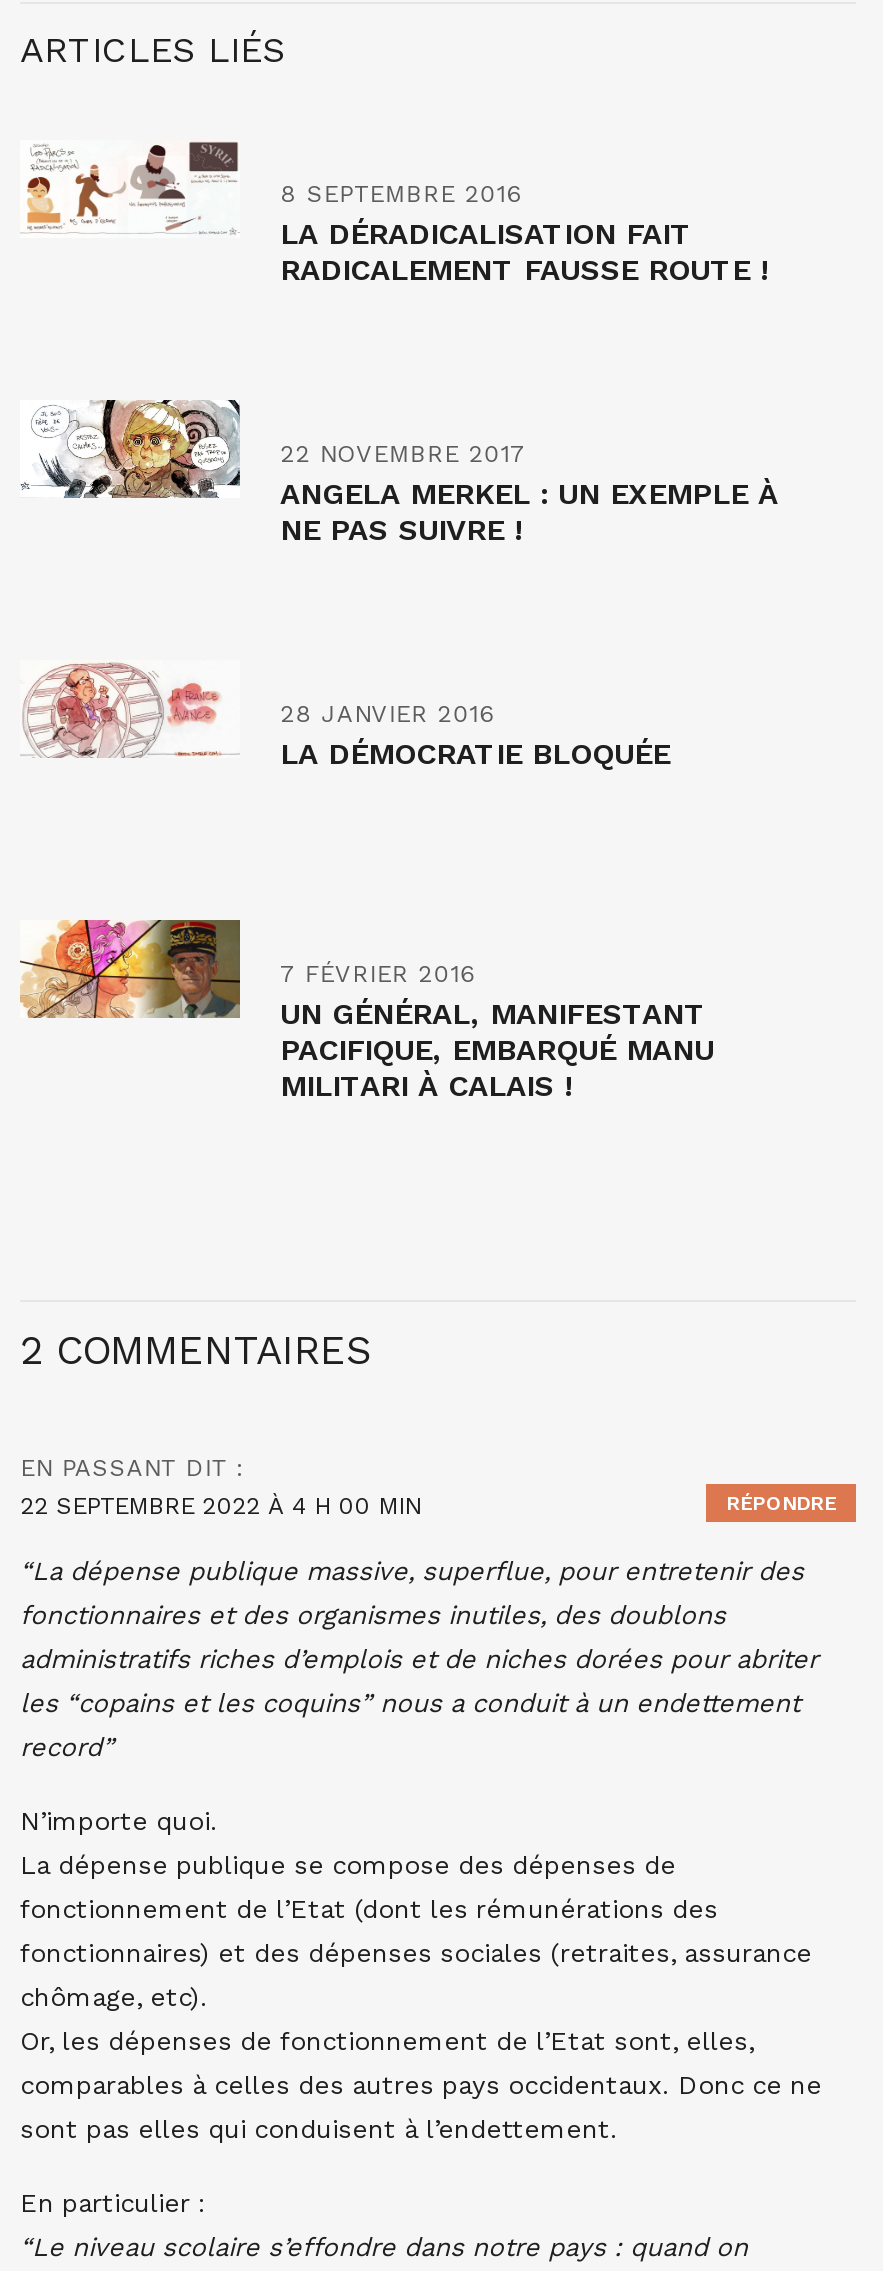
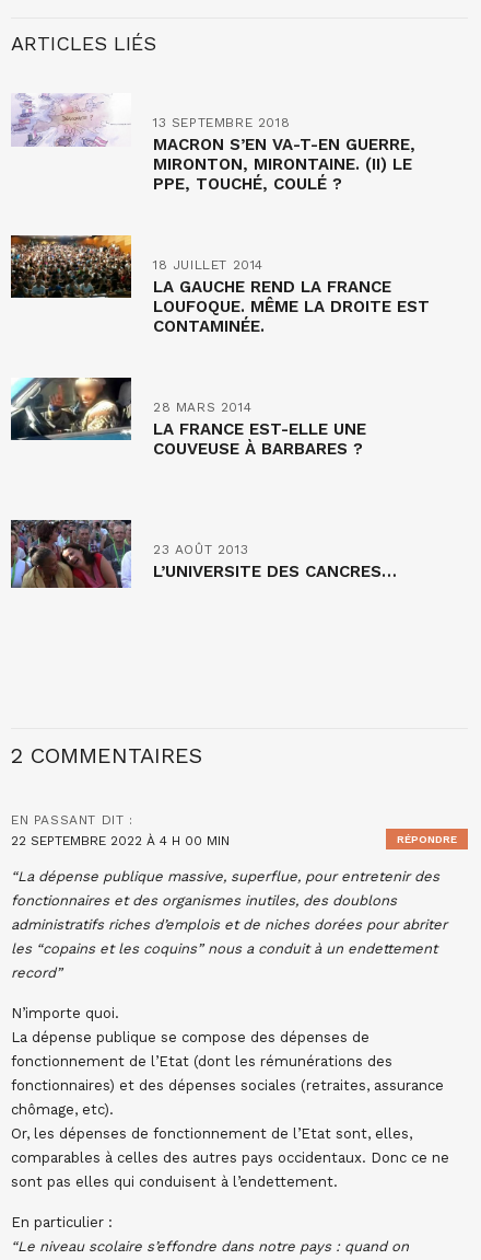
[20,140,768,288] [image] | 8 SEPTEMBRE 2016 | LA DÉRADICALISATION FAIT | RADICALEMENT FAUSSE ROUTE ! -> [11,93,415,194] [image] | 13 SEPTEMBRE 2018 | MACRON S’EN VA-T-EN GUERRE, | MIRONTON, MIRONTAINE. (II) LE | PPE, TOUCHÉ, COULÉ ?
[20,398,778,548] [image] | 22 NOVEMBRE 2017 | ANGELA MERKEL : UN EXEMPLE À | NE PAS SUIVRE ! -> [10,234,430,336] [image] | 18 JUILLET 2014 | LA GAUCHE REND LA FRANCE | LOUFOQUE. MÊME LA DROITE EST | CONTAMINÉE.
[20,660,670,774] [image] | 28 JANVIER 2016 | LA DÉMOCRATIE BLOQUÉE -> [10,377,366,459] [image] | 28 MARS 2014 | LA FRANCE EST-ELLE UNE | COUVEUSE À BARBARES ?
[18,918,714,1104] [image] | 7 FÉVRIER 2016 | UN GÉNÉRAL, MANIFESTANT | PACIFIQUE, EMBARQUÉ MANU | MILITARI À CALAIS ! -> [10,519,397,589] [image] | 23 AOÛT 2013 | L’UNIVERSITE DES CANCRES…

